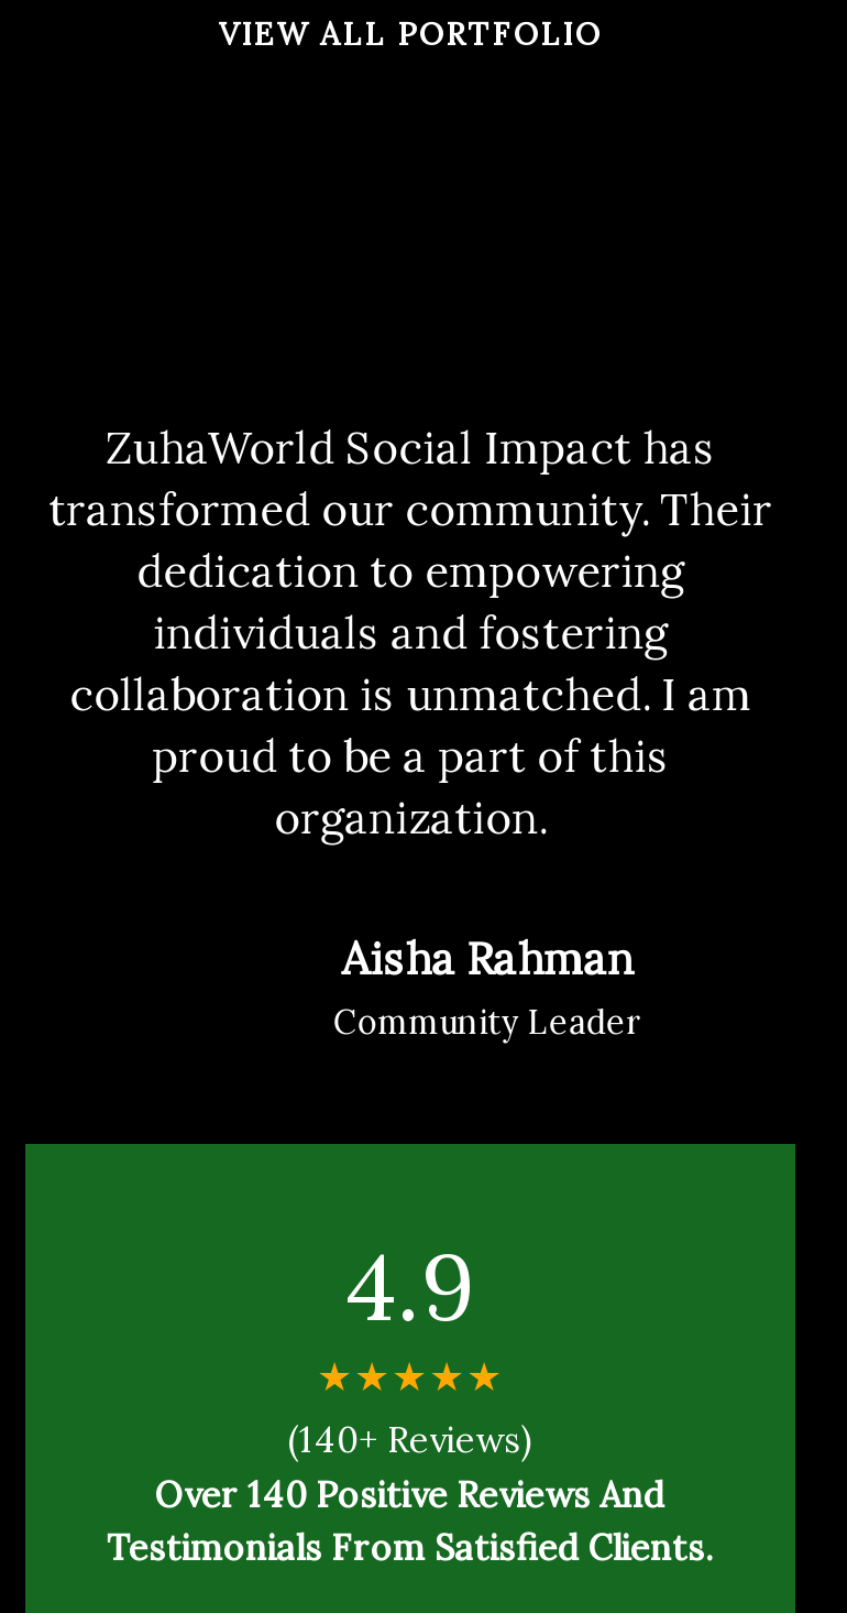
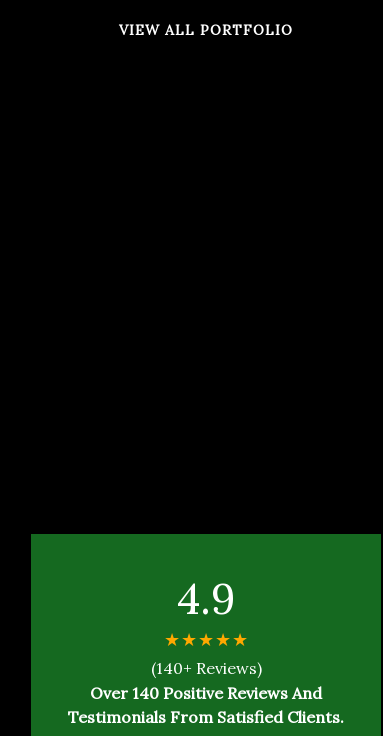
[49,419,772,1042] ZuhaWorld Social Impact has | transformed our community. Their | dedication to empowering | individuals and fostering | collaboration is unmatched. I am | proud to be a part of this | organization. | Aisha Rahman | Community Leader -> none

